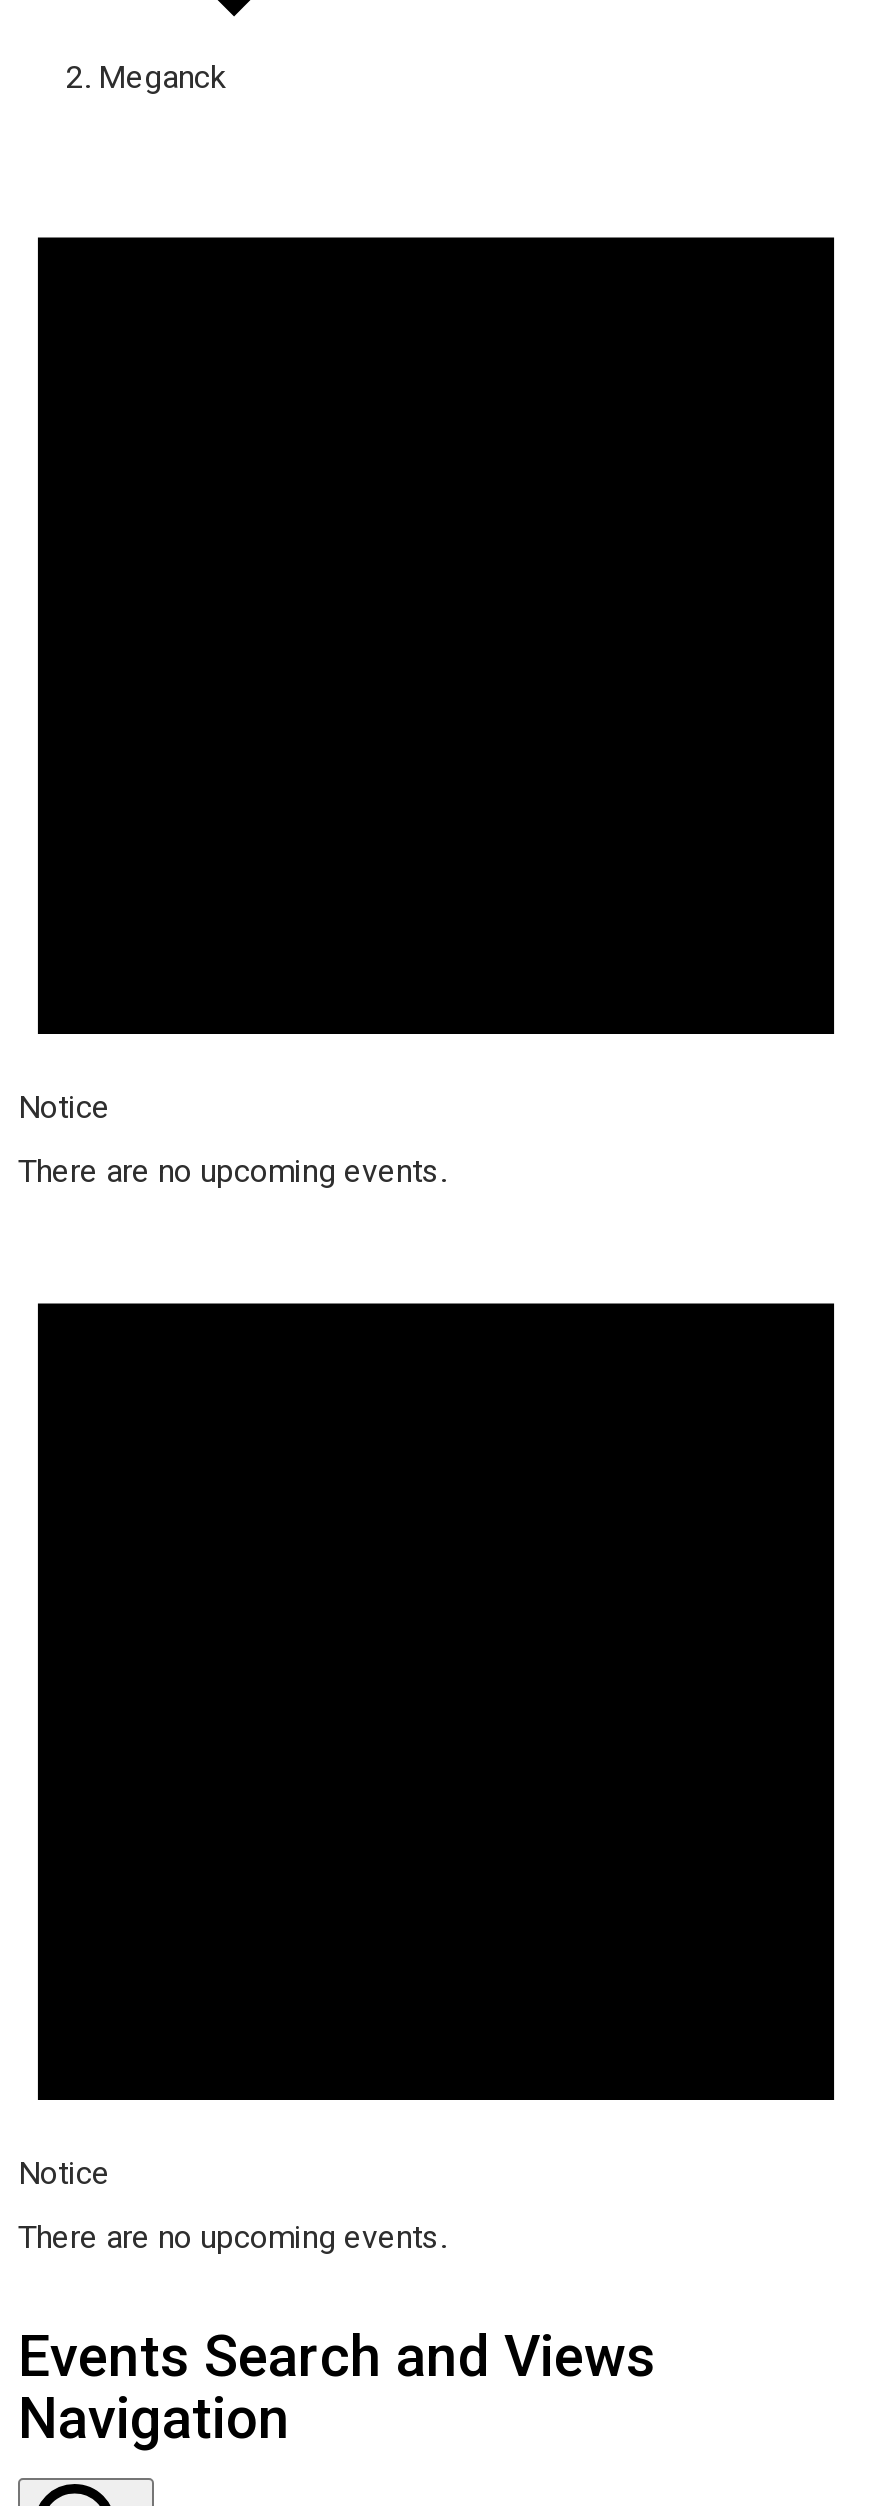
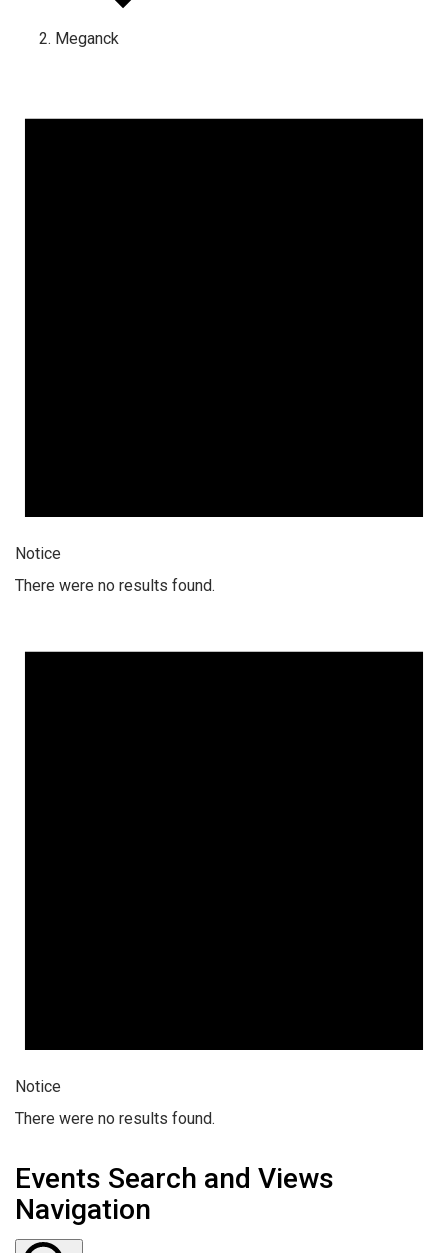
[18,1152,446,1190] There are no upcoming events. -> [15,576,215,595] There were no results found.
[18,2218,446,2256] There are no upcoming events. -> [15,1109,215,1128] There were no results found.

